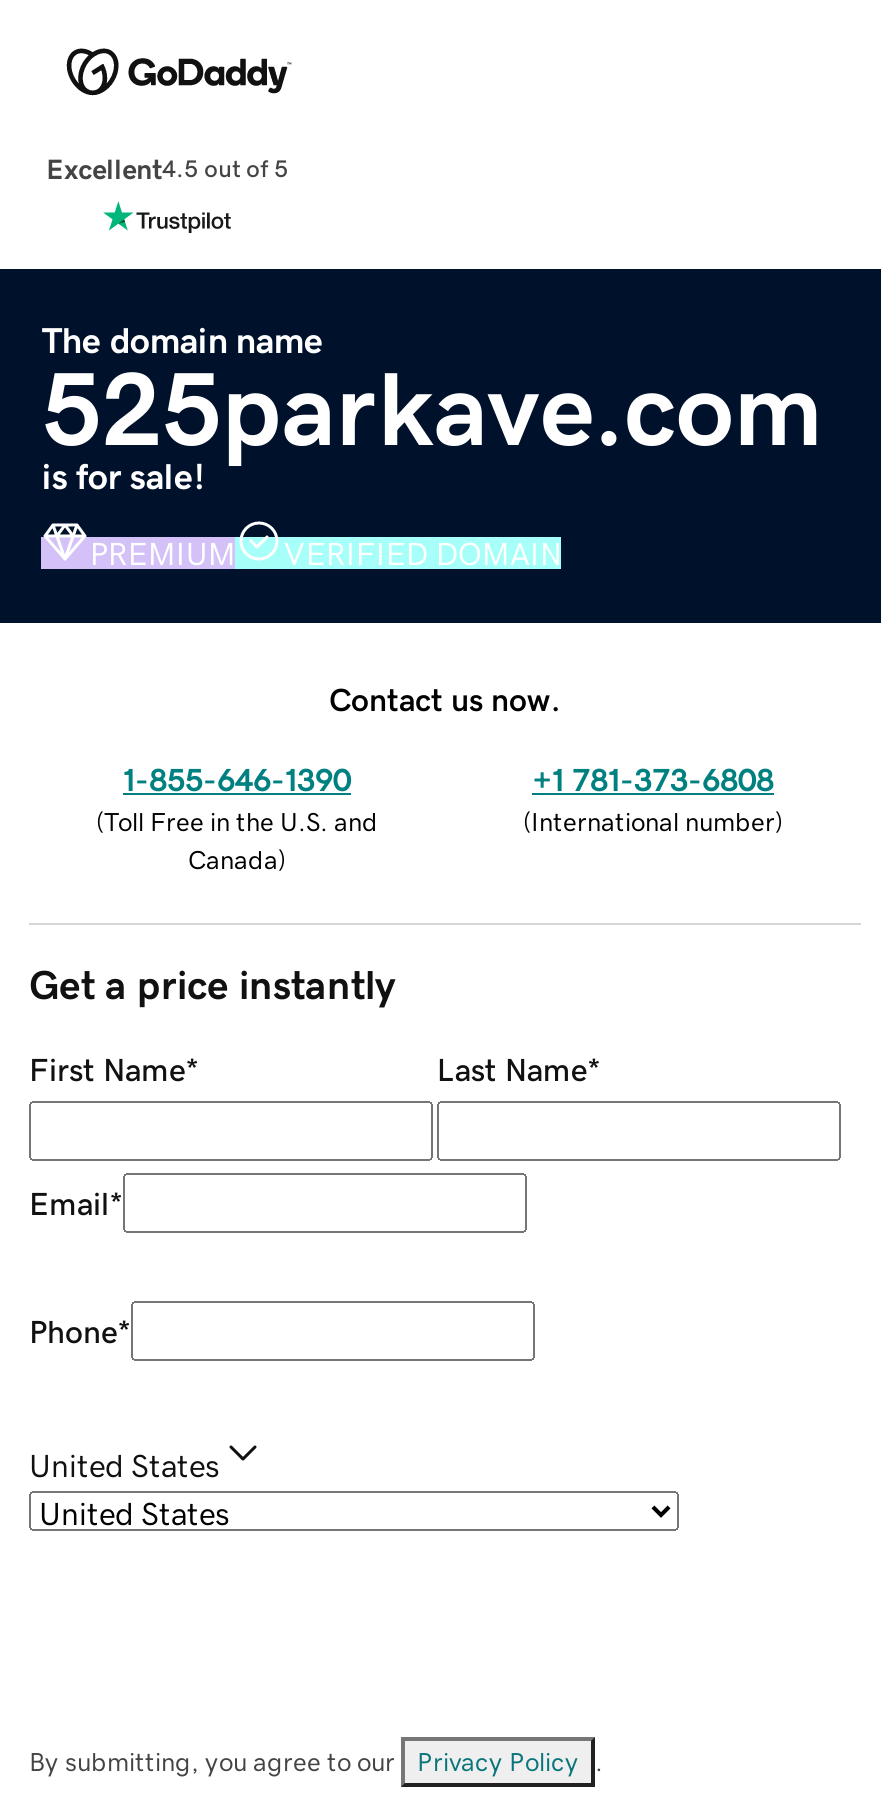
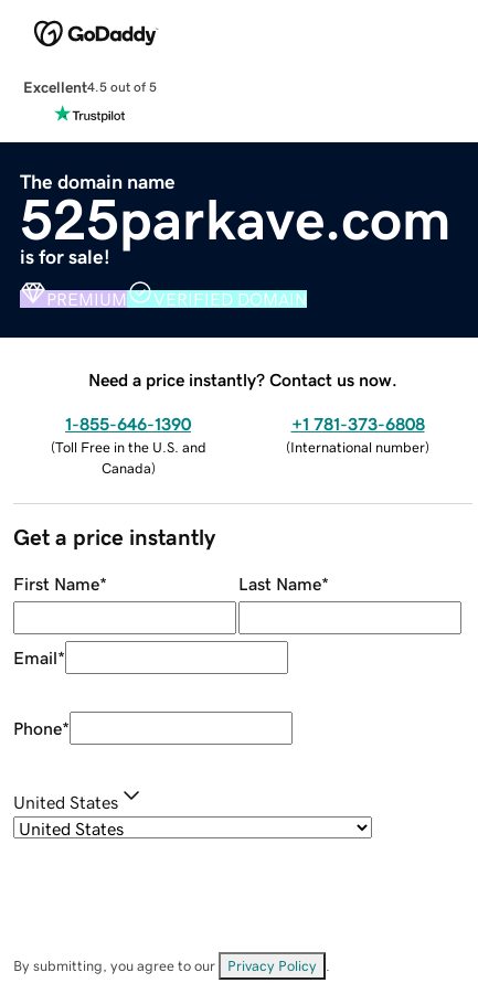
[329,682,561,714] Contact us now. -> [88,370,397,388] Need a price instantly? Contact us now.

